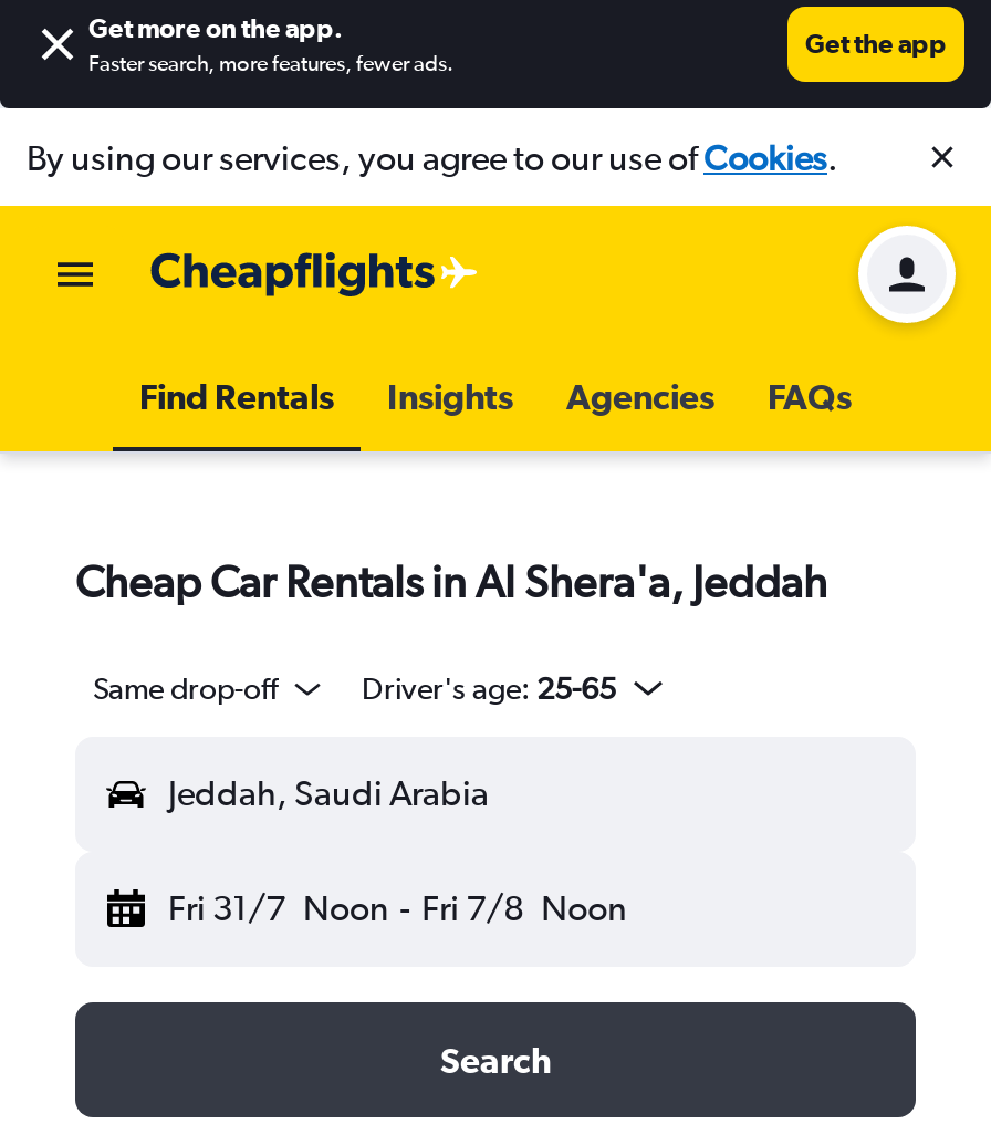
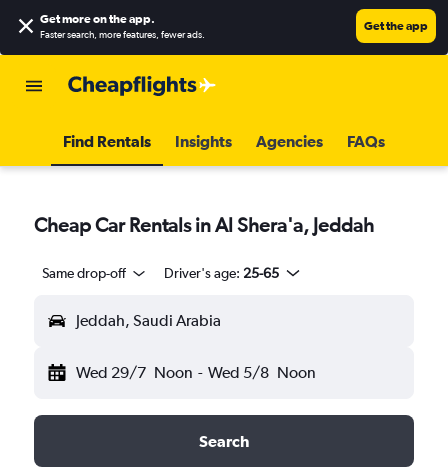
[27,136,838,178] By using our services, you agree to our use ofCookies. -> none
[856,223,958,325] [image] -> none
[168,887,627,929] Fri 31/7 Noon - Fri 7/8 Noon -> [76,363,316,382] Wed 29/7 Noon - Wed 5/8 Noon

